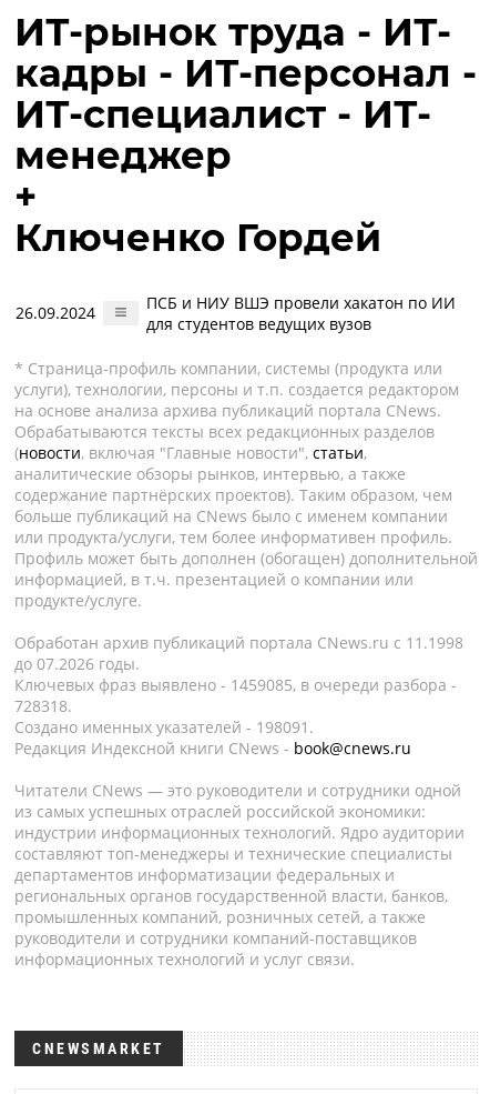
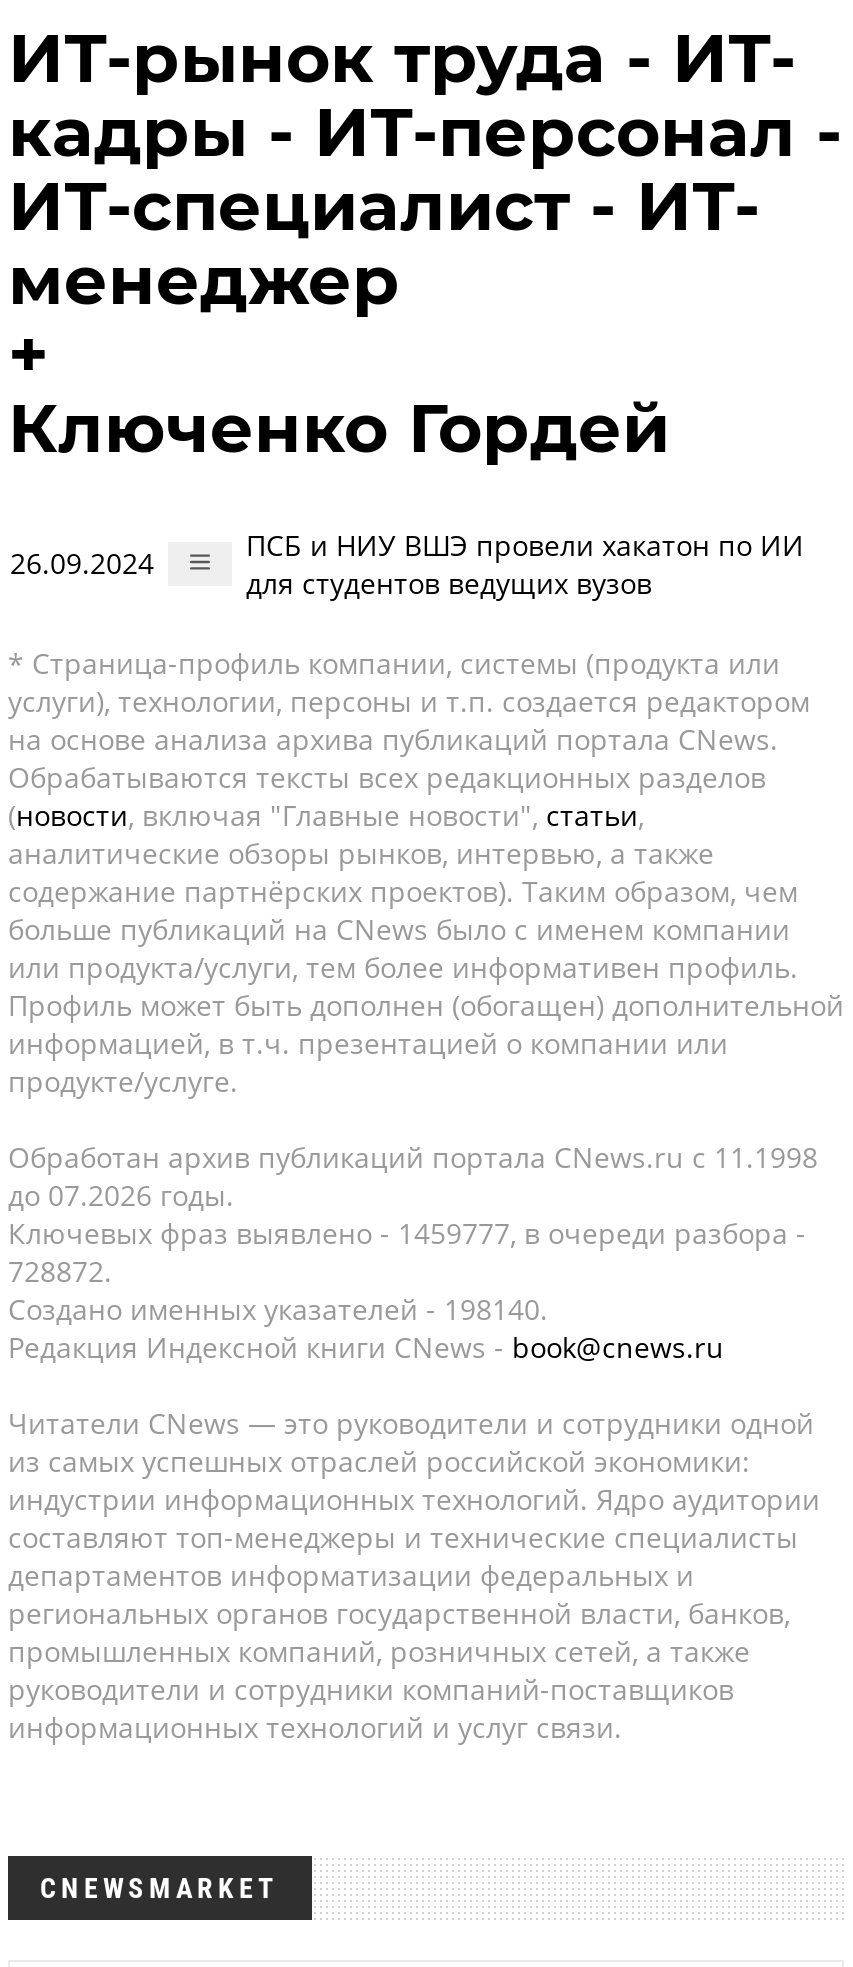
[14,674,457,695] Ключевых фраз выявлено - 1459085, в очереди разбора - -> [8,1214,806,1252] Ключевых фраз выявлено - 1459777, в очереди разбора -
[14,695,72,716] 728318. -> [8,1252,112,1290] 728872.
[14,716,314,737] Создано именных указателей - 198091. -> [8,1290,548,1328] Создано именных указателей - 198140.

